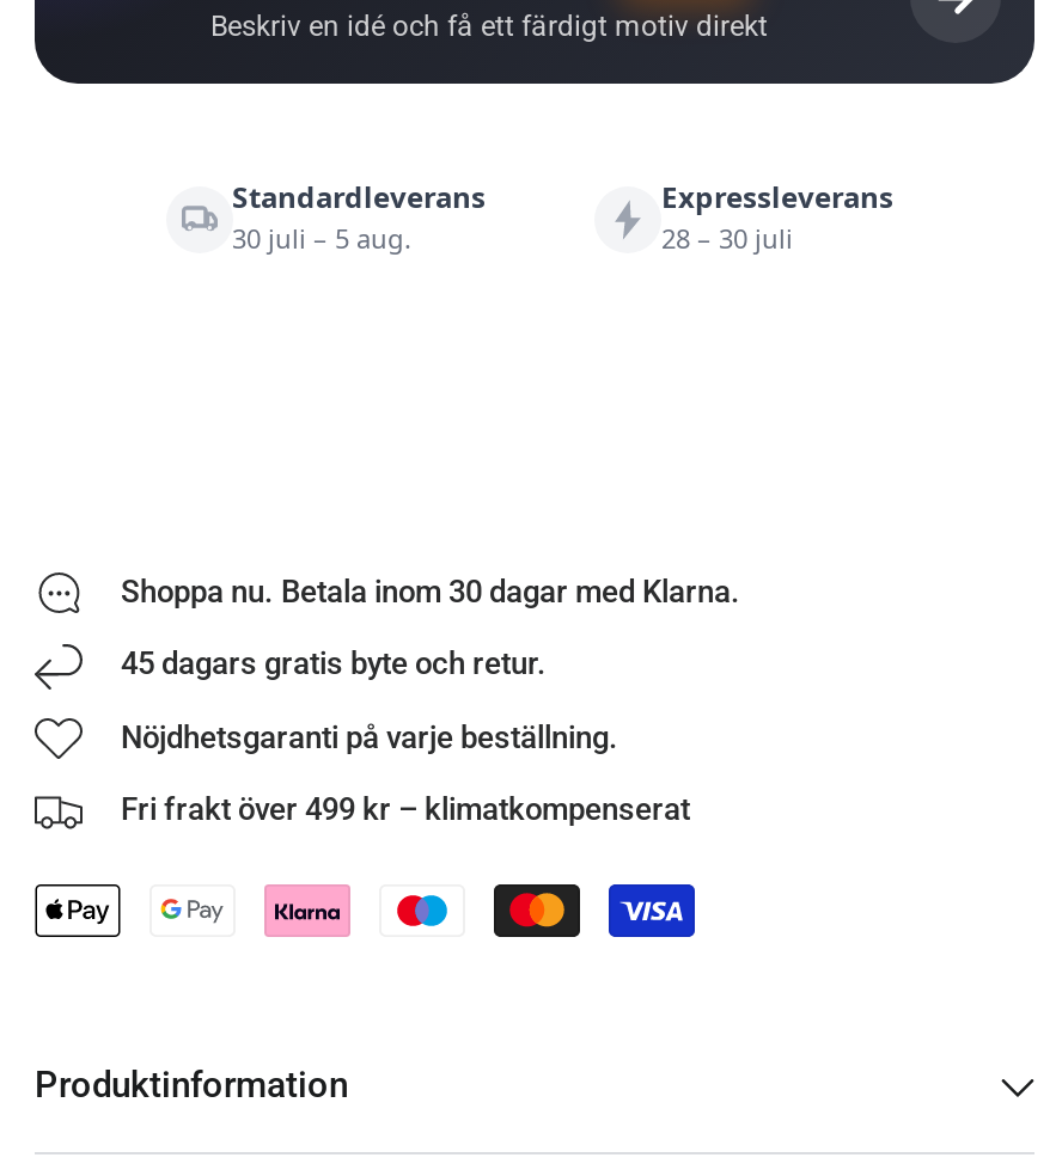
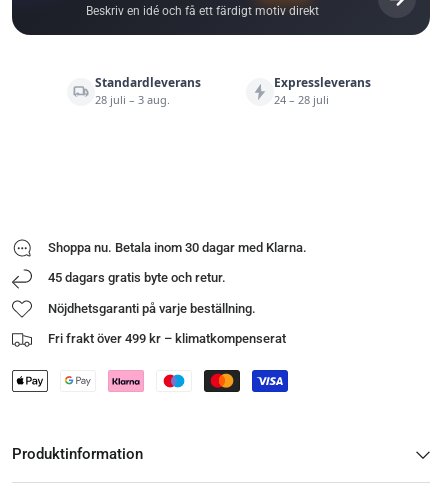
[232,219,411,255] 30 juli – 5 aug. -> [94,91,169,106] 28 juli – 3 aug.
[661,219,793,255] 28 – 30 juli -> [274,91,329,106] 24 – 28 juli

